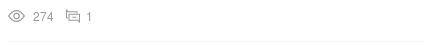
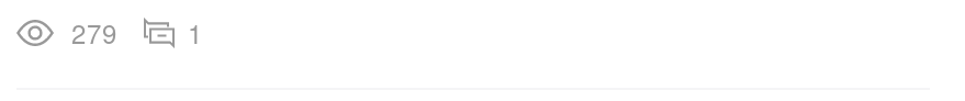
[33,7,93,24] 274 1 -> [71,13,203,50] 279 1

